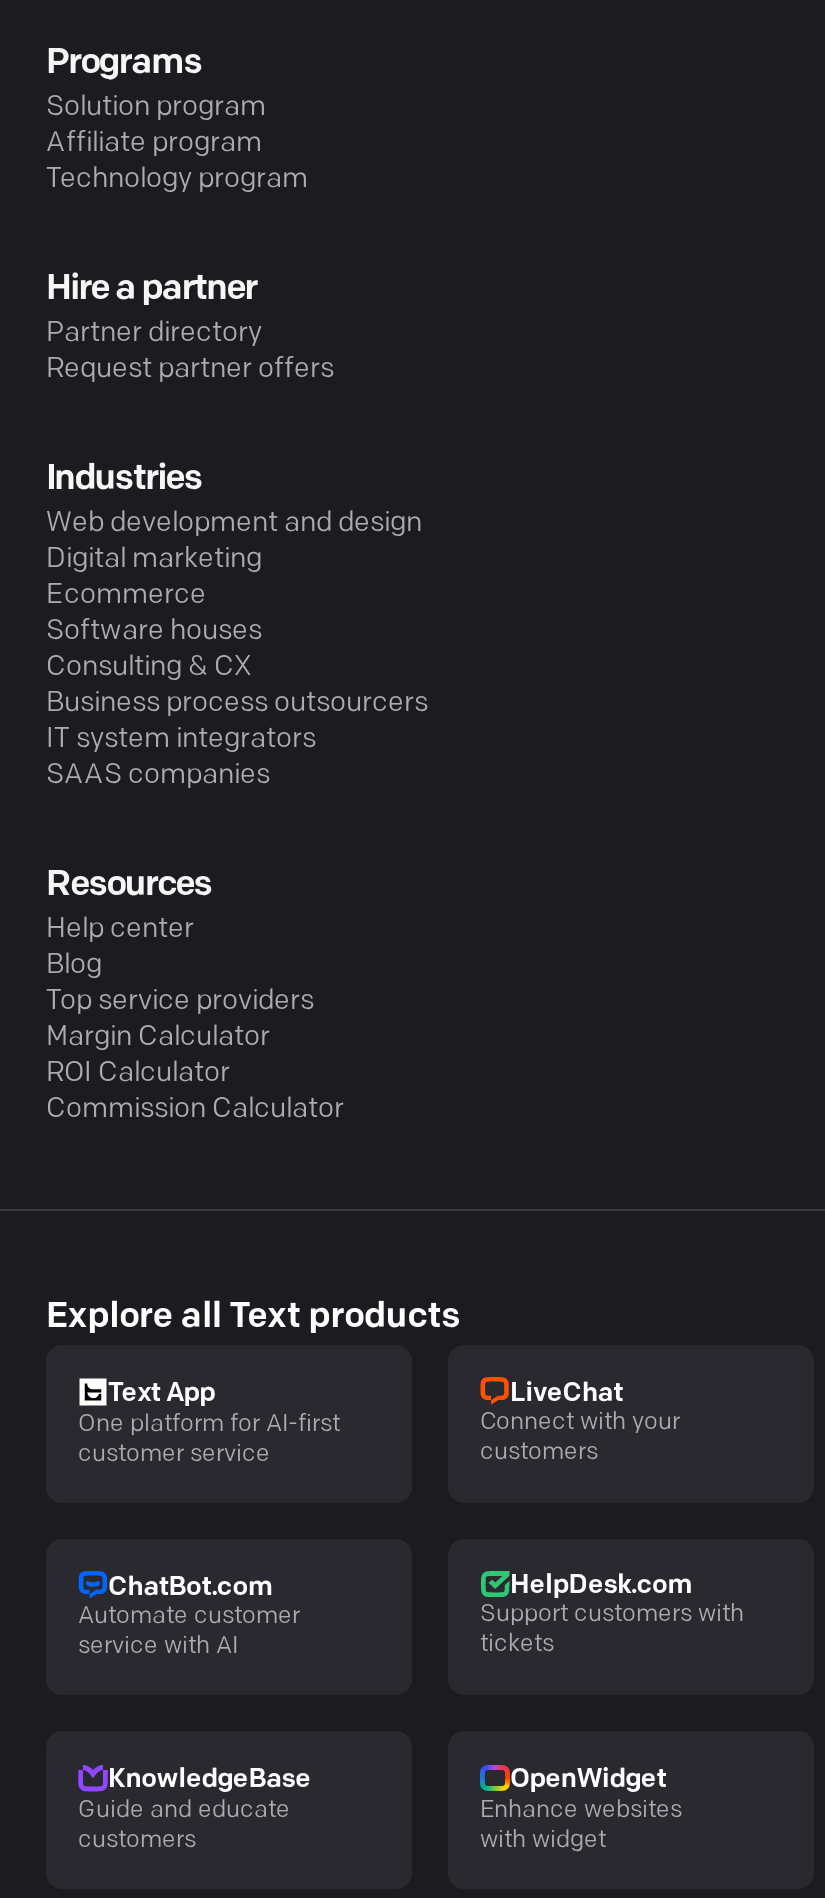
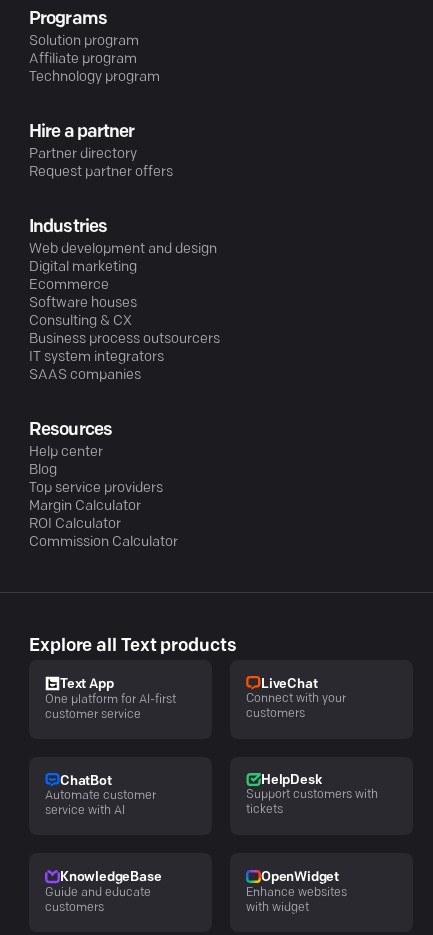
[108,1574,272,1600] ChatBot.com -> [60,775,112,788] ChatBot
[510,1573,691,1599] HelpDesk.com -> [261,774,321,787] HelpDesk

